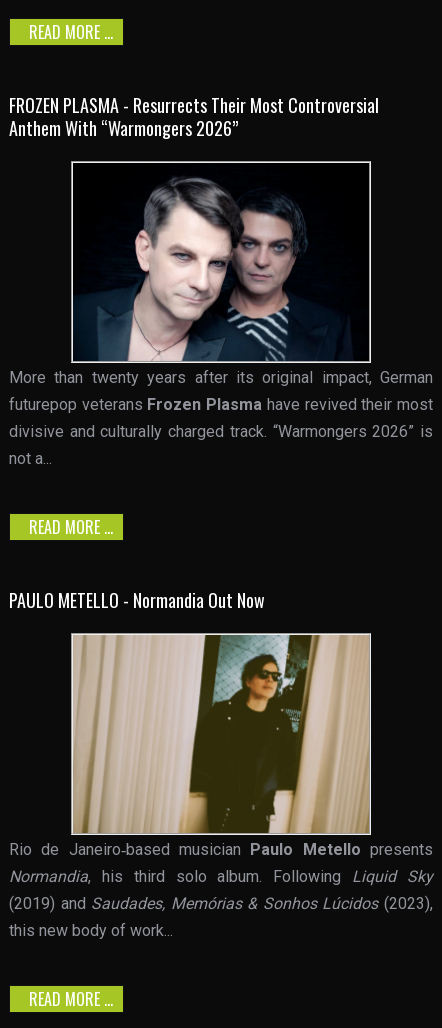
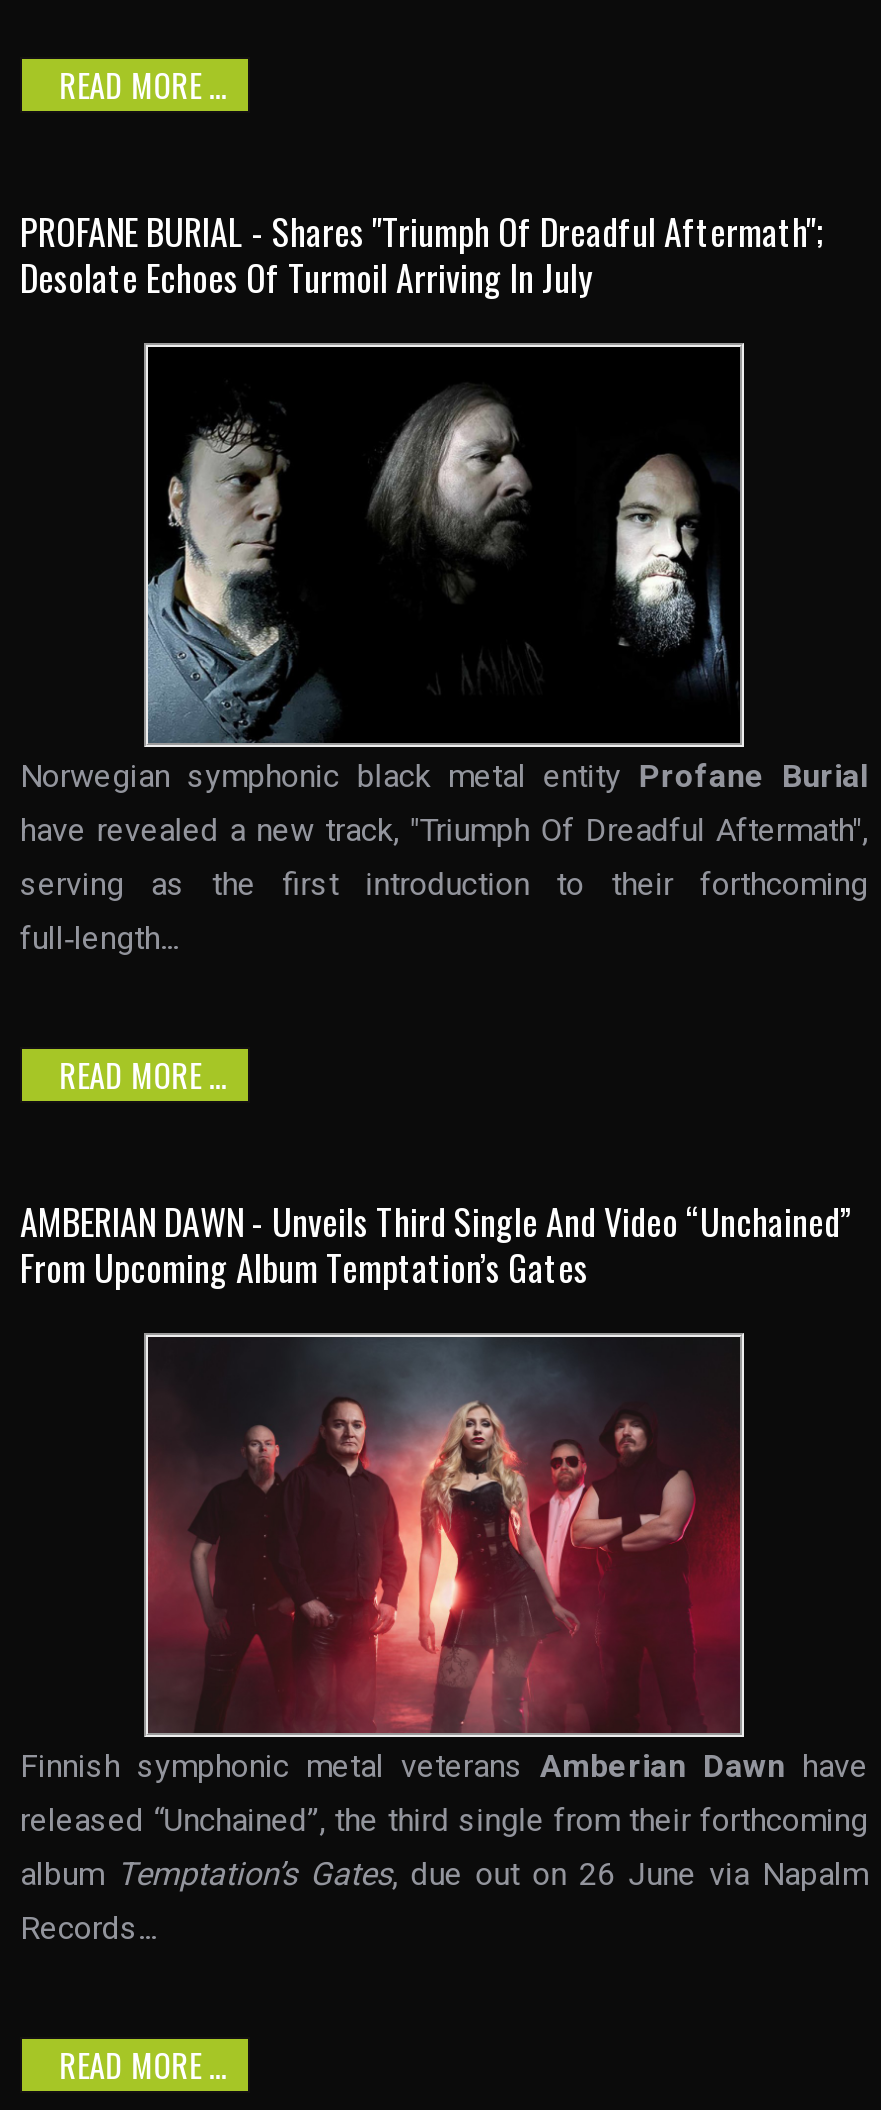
[9,92,379,141] FROZEN PLASMA - Resurrects Their Most Controversial | Anthem With “Warmongers 2026” -> [20,206,824,304] PROFANE BURIAL - Shares "Triumph Of Dreadful Aftermath"; | Desolate Echoes Of Turmoil Arriving In July
[9,177,433,468] [image] | More than twenty years after its original impact, German | futurepop veterans Frozen Plasma have revived their most | divisive and culturally charged track. “Warmongers 2026” is | not a... -> [20,377,868,956] [image] | Norwegian symphonic black metal entity Profane Burial | have revealed a new track, "Triumph Of Dreadful Aftermath", | serving as the first introduction to their forthcoming | full‑length...
[9,587,265,613] PAULO METELLO - Normandia Out Now -> [20,1196,852,1294] AMBERIAN DAWN - Unveils Third Single And Video “Unchained” | From Upcoming Album Temptation’s Gates
[9,634,433,940] [image] | Rio de Janeiro‑based musician Paulo Metello presents | Normandia, his third solo album. Following Liquid Sky | (2019) and Saudades, Memórias & Sonhos Lúcidos (2023), | this new body of work... -> [20,1337,868,1946] [image] | Finnish symphonic metal veterans Amberian Dawn have | released “Unchained”, the third single from their forthcoming | album Temptation’s Gates, due out on 26 June via Napalm | Records...

